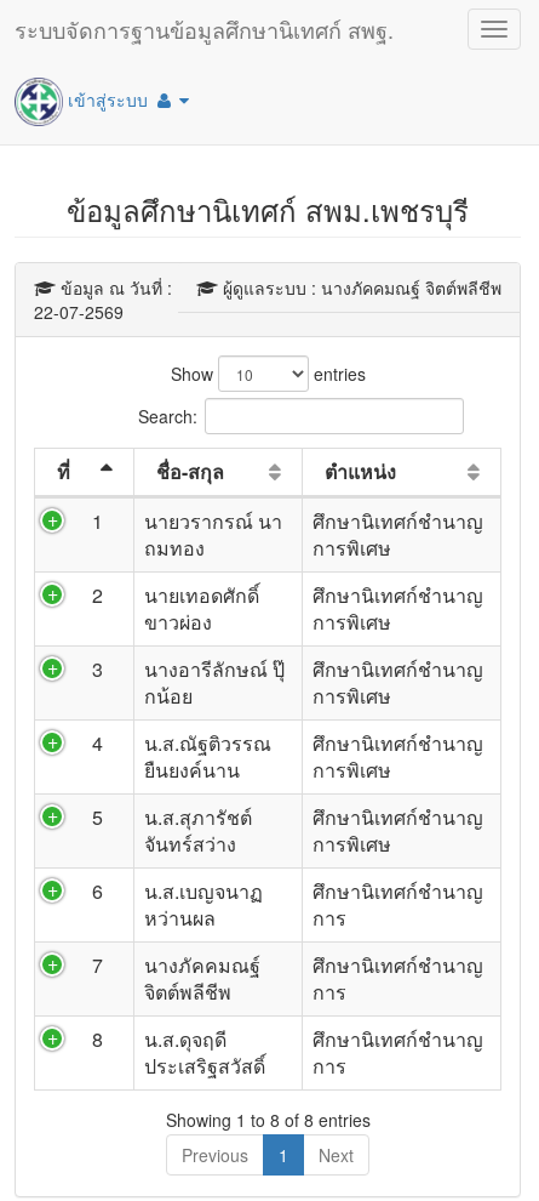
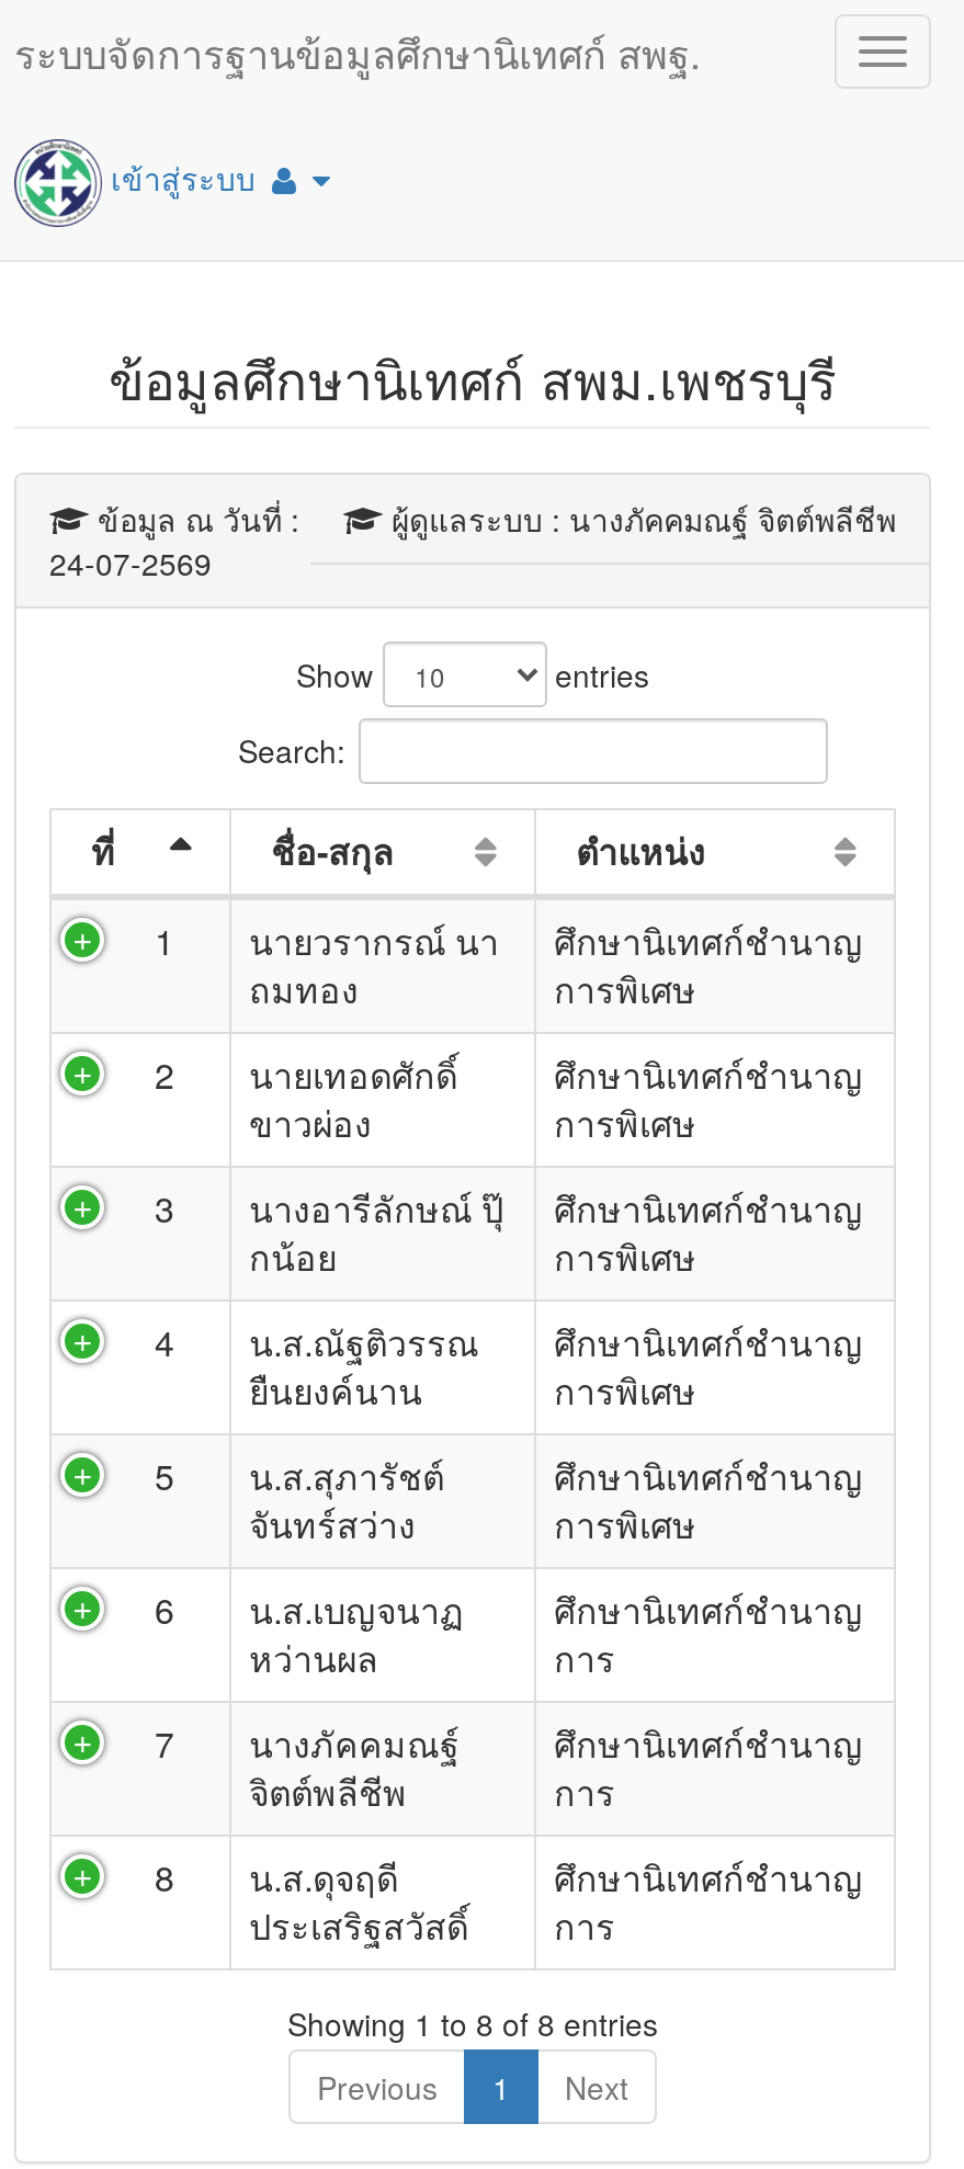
[34,300,124,324] 22-07-2569 -> [49,541,212,584] 24-07-2569

